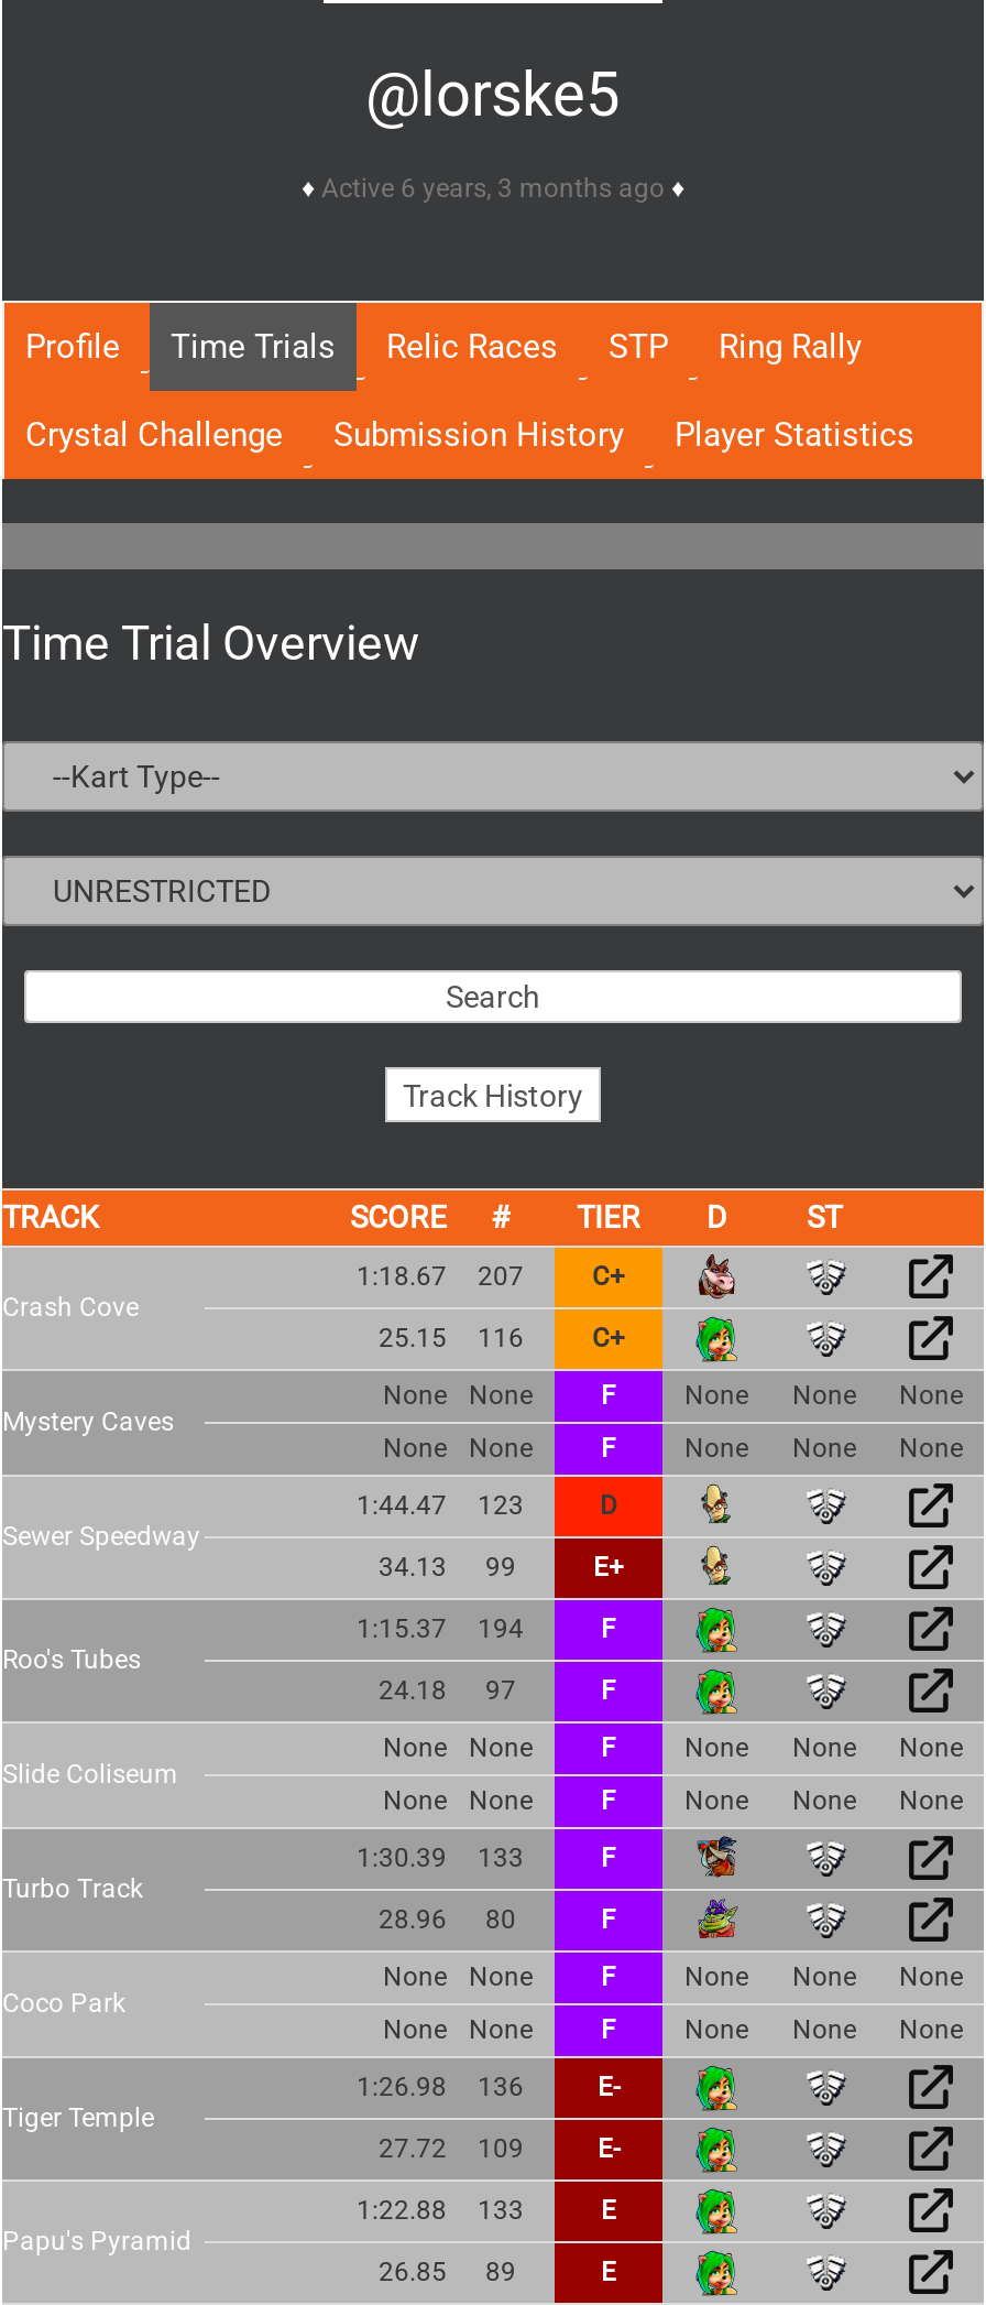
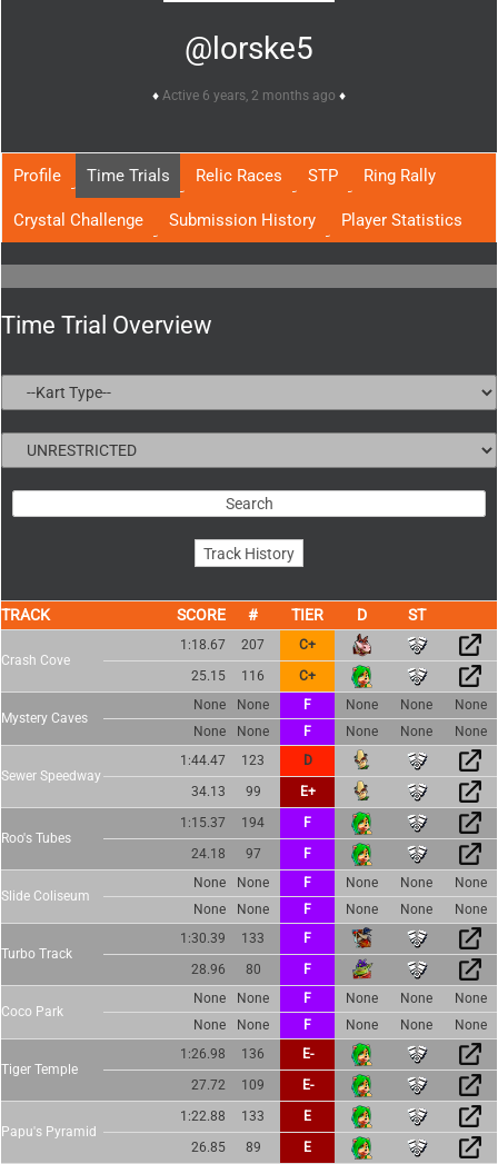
[321,173,665,204] Active 6 years, 3 months ago -> [162,88,336,103] Active 6 years, 2 months ago

